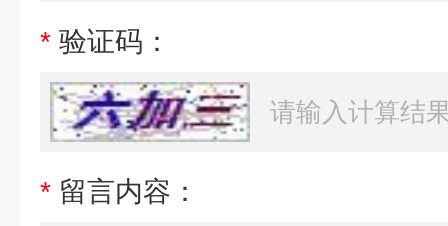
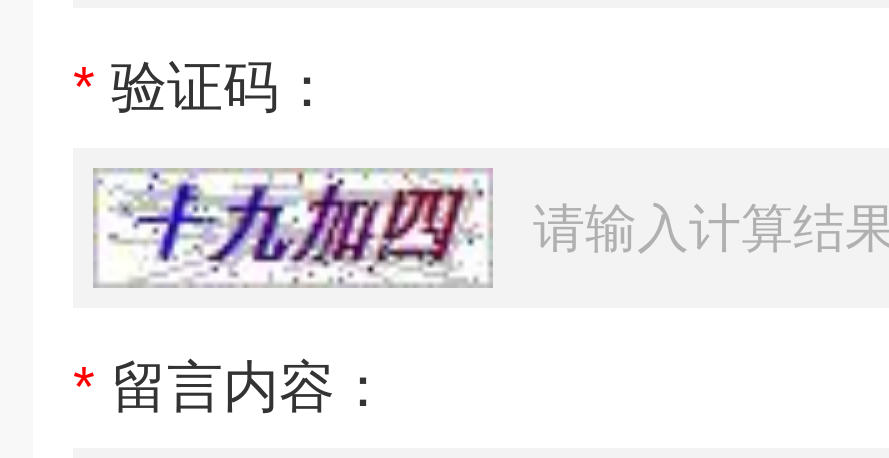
[50,82,249,141] [image] -> [93,168,489,286] [image]

